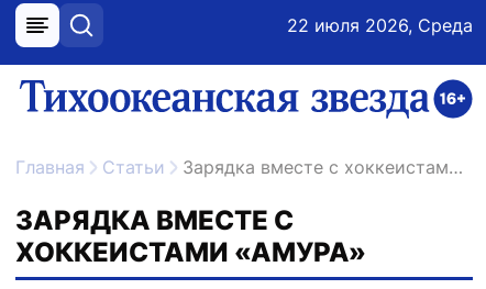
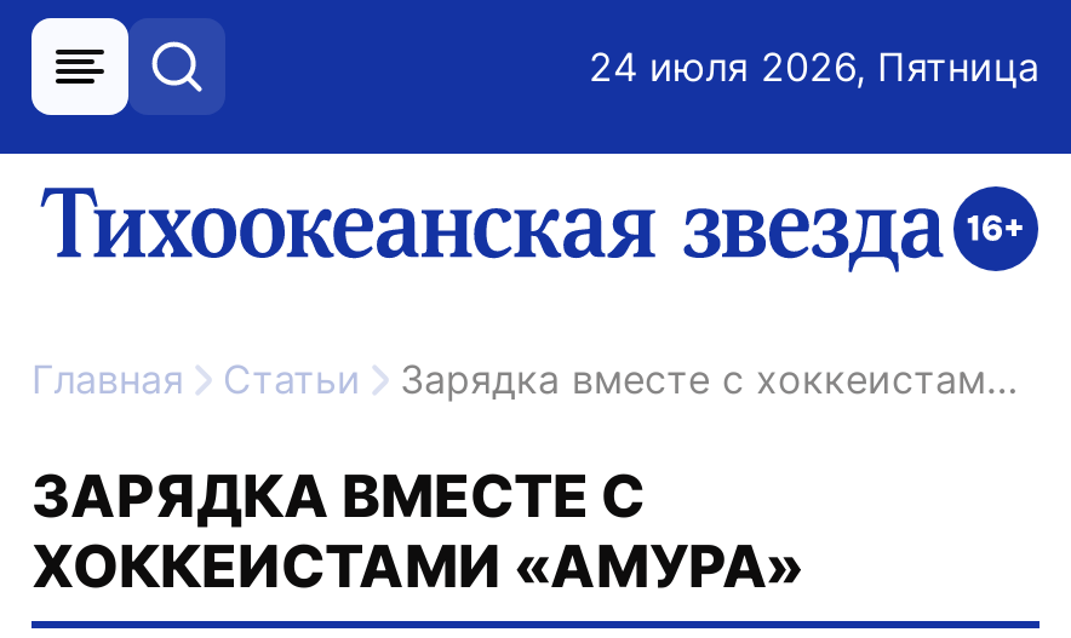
[287,14,473,36] 22 июля 2026, Среда -> [589,42,1039,91] 24 июля 2026, Пятница

